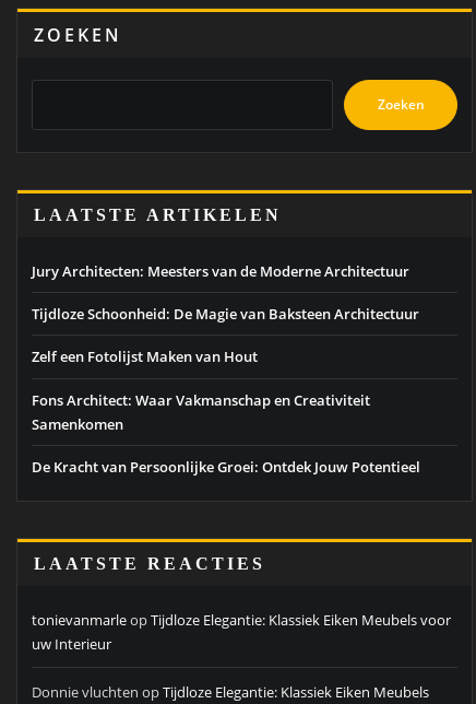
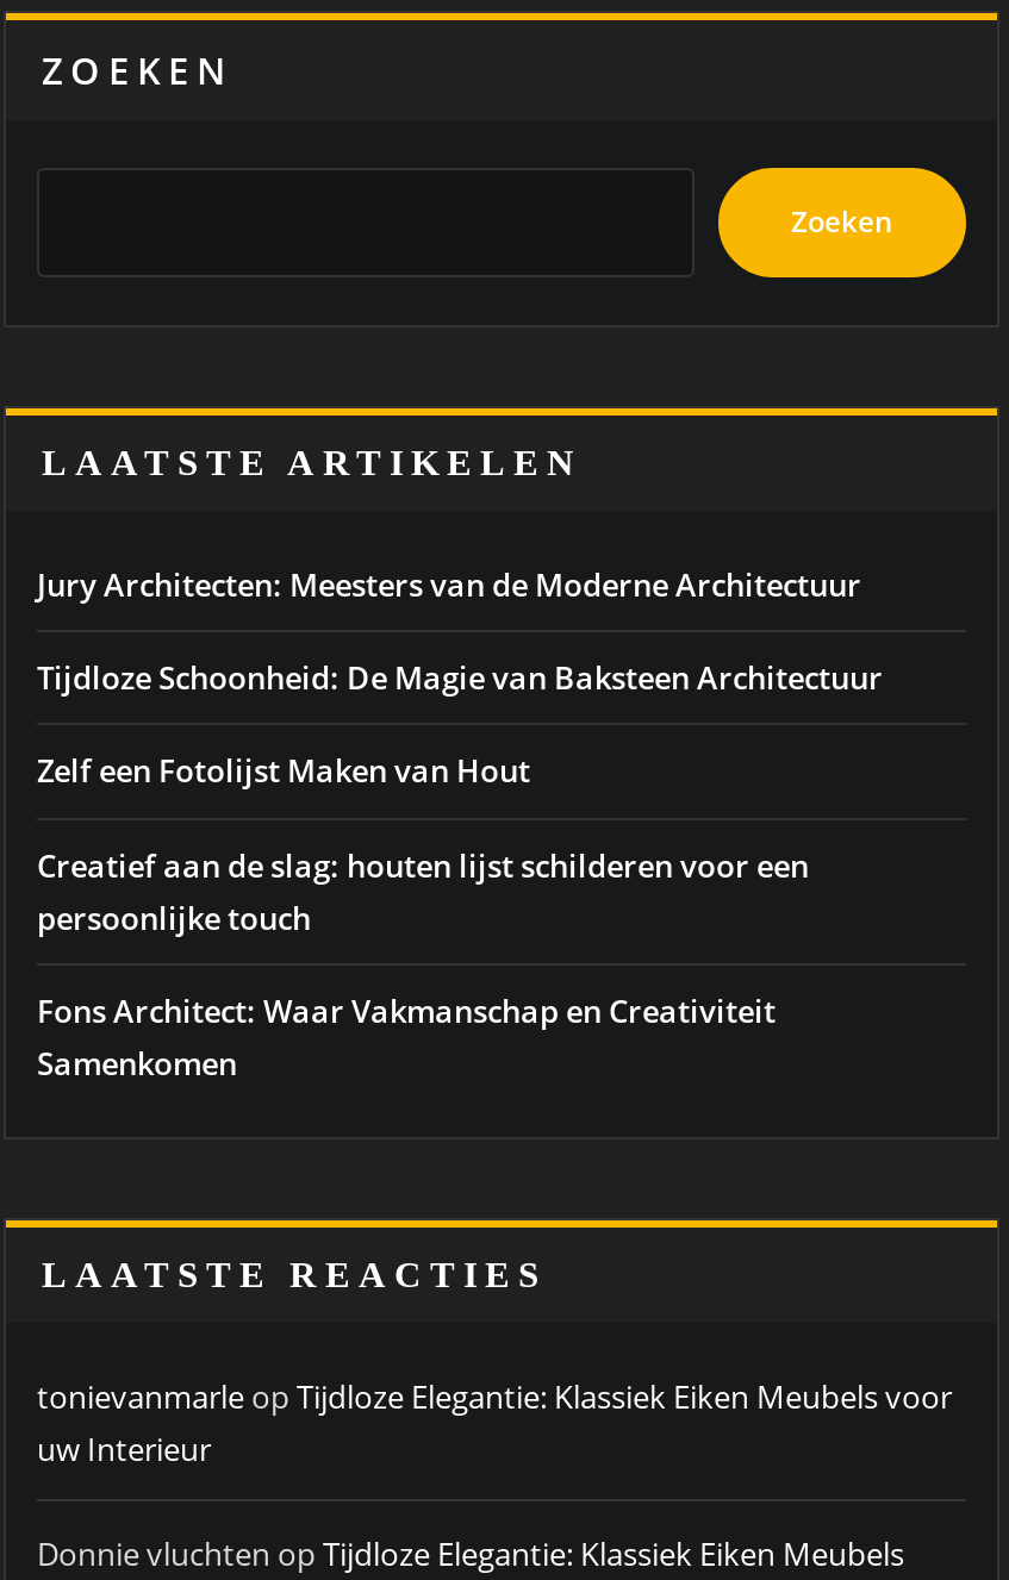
none -> [37,843,809,939] Creatief aan de slag: houten lijst schilderen voor een | persoonlijke touch
moved [32,390,370,434] -> [37,989,776,1085]: Fons Architect: Waar Vakmanschap en Creativiteit | Samenkomen
[32,457,420,477] De Kracht van Persoonlijke Groei: Ontdek Jouw Potentieel -> none

